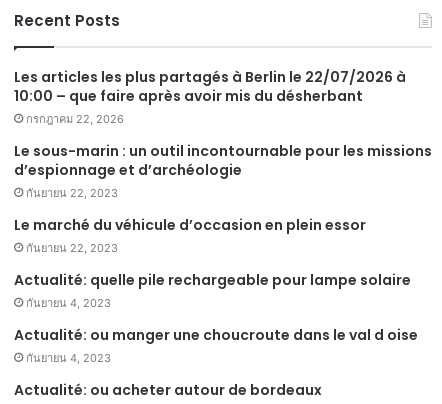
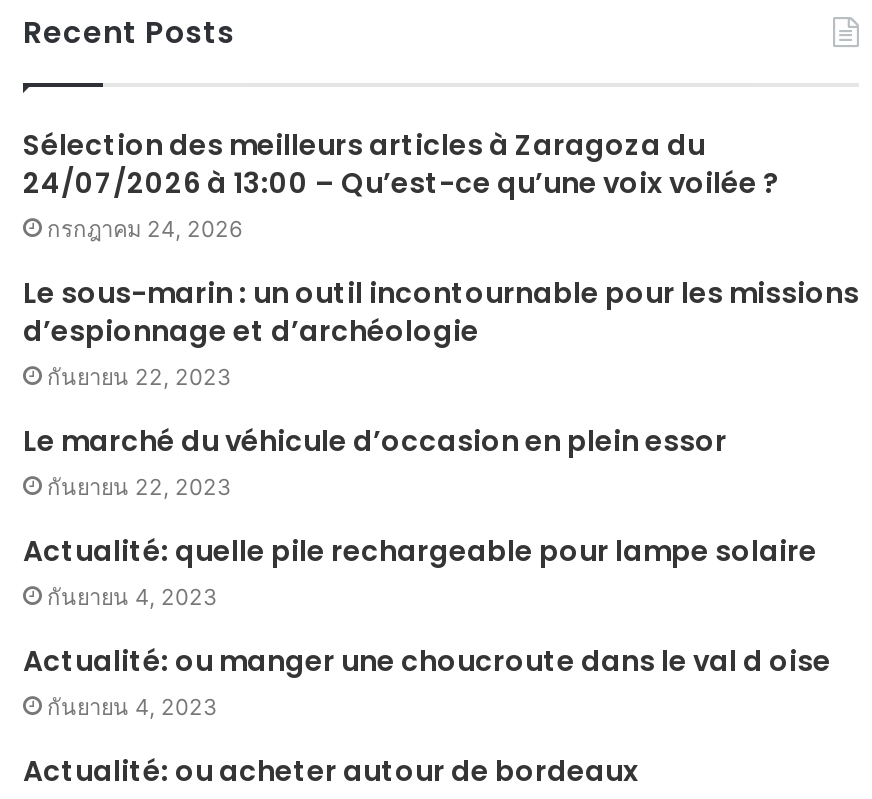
[14,67,406,126] Les articles les plus partagés à Berlin le 22/07/2026 à | 10:00 – que faire après avoir mis du désherbant | กรกฎาคม 22, 2026 -> [23,125,779,243] Sélection des meilleurs articles à Zaragoza du | 24/07/2026 à 13:00 – Qu’est-ce qu’une voix voilée ? | กรกฎาคม 24, 2026

